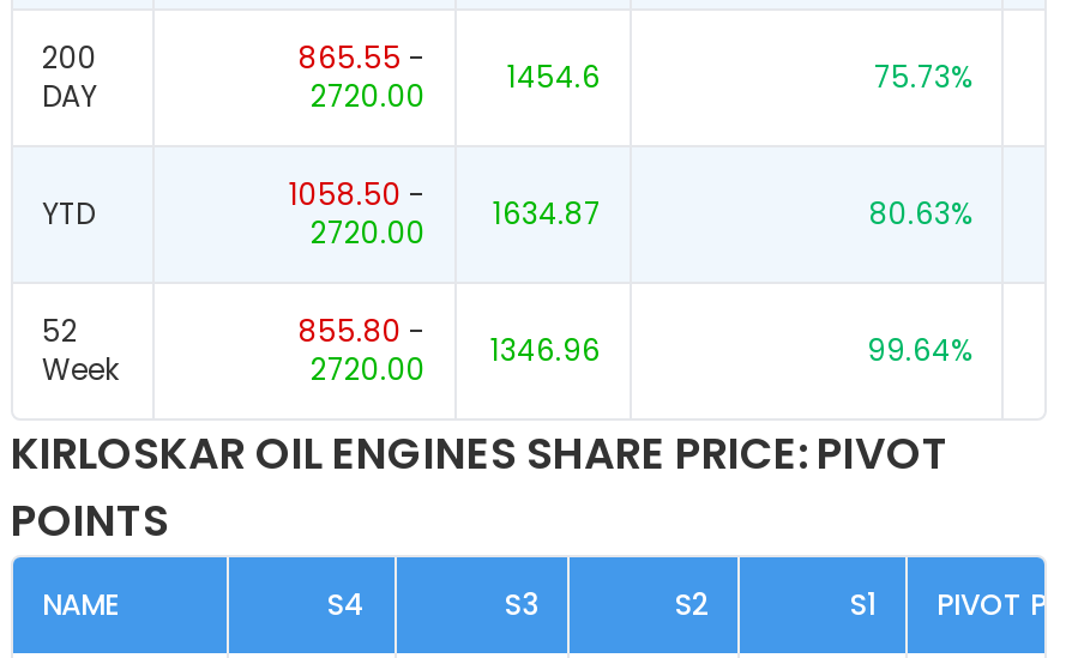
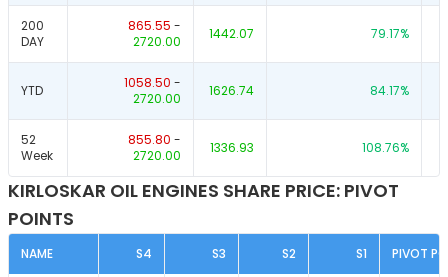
[299,37,601,116] 865.55 - 2720.00 1454.6 -> [128,17,254,50] 865.55 - 2720.00 1442.07
[874,56,972,97] 75.73% -> [371,25,409,42] 79.17%
[289,174,601,253] 1058.50 - 2720.00 1634.87 -> [124,74,254,107] 1058.50 - 2720.00 1626.74
[869,193,972,234] 80.63% -> [370,82,409,99] 84.17%
[299,310,601,390] 855.80 - 2720.00 1346.96 -> [128,131,254,164] 855.80 - 2720.00 1336.93
[867,330,972,370] 99.64% -> [362,139,409,156] 108.76%

